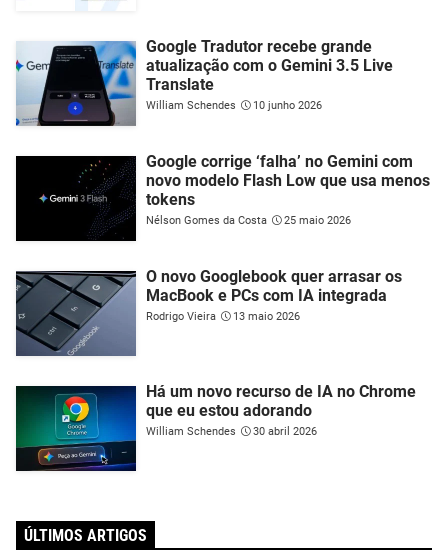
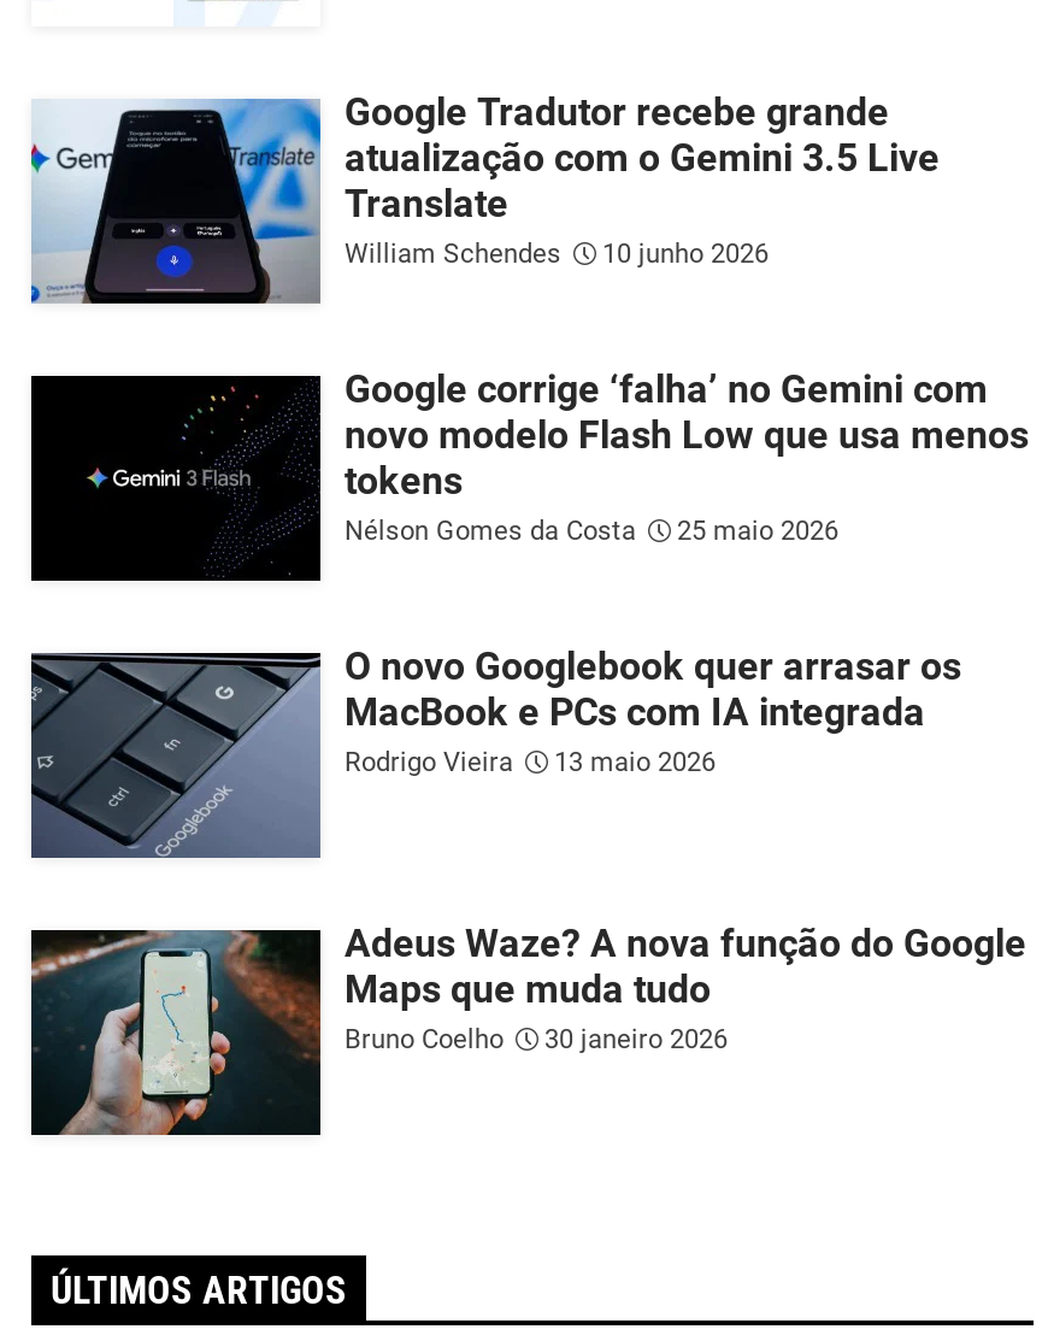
[16,382,416,472] [image] | Há um novo recurso de IA no Chrome | que eu estou adorando | William Schendes | 30 abril 2026 -> [29,920,1026,1137] [image] | Adeus Waze? A nova função do Google | Maps que muda tudo | Bruno Coelho | 30 janeiro 2026

